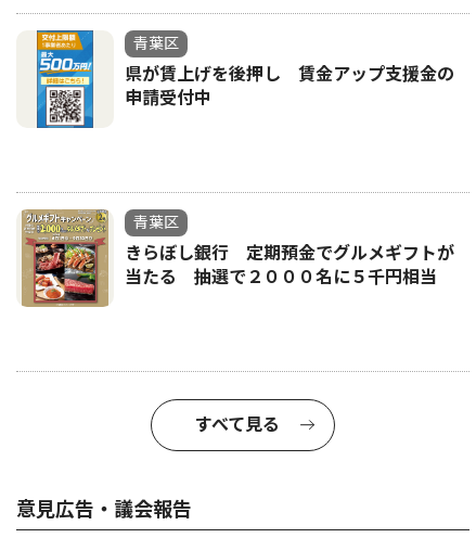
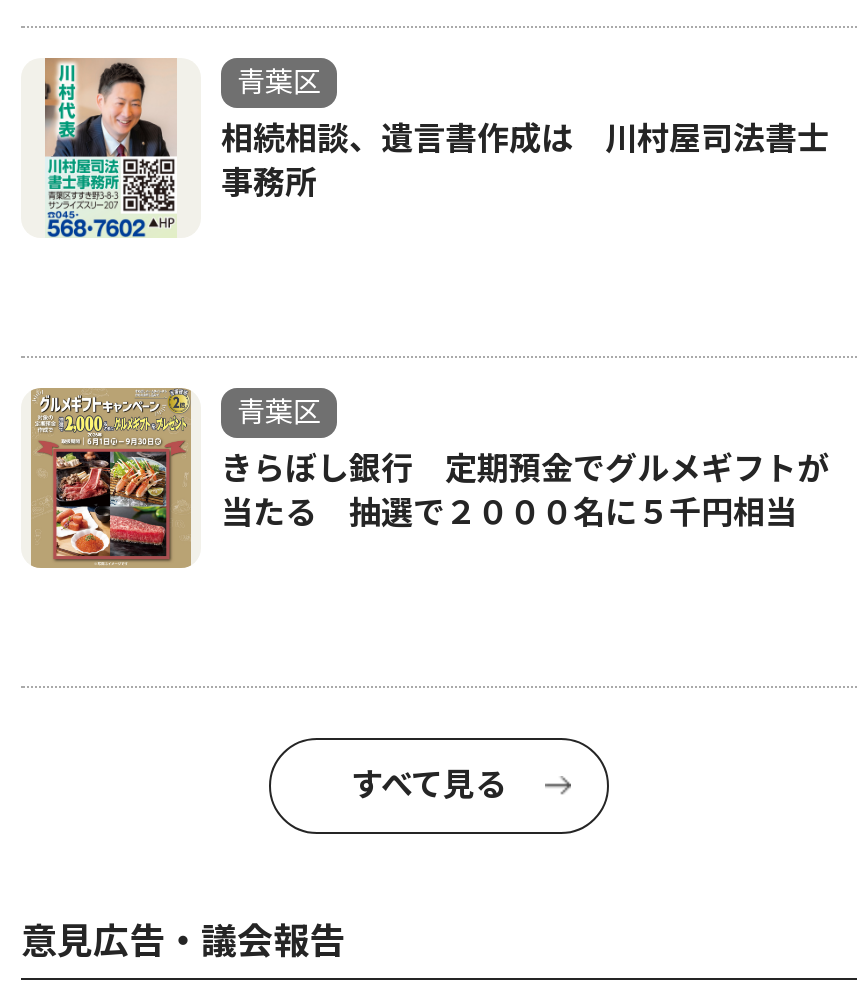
[29,29,454,129] [image] | 県が賃上げを後押し 賃金アップ支援金の | 申請受付中 -> [43,56,829,240] [image] | 相続相談、遺言書作成は 川村屋司法書士 | 事務所

